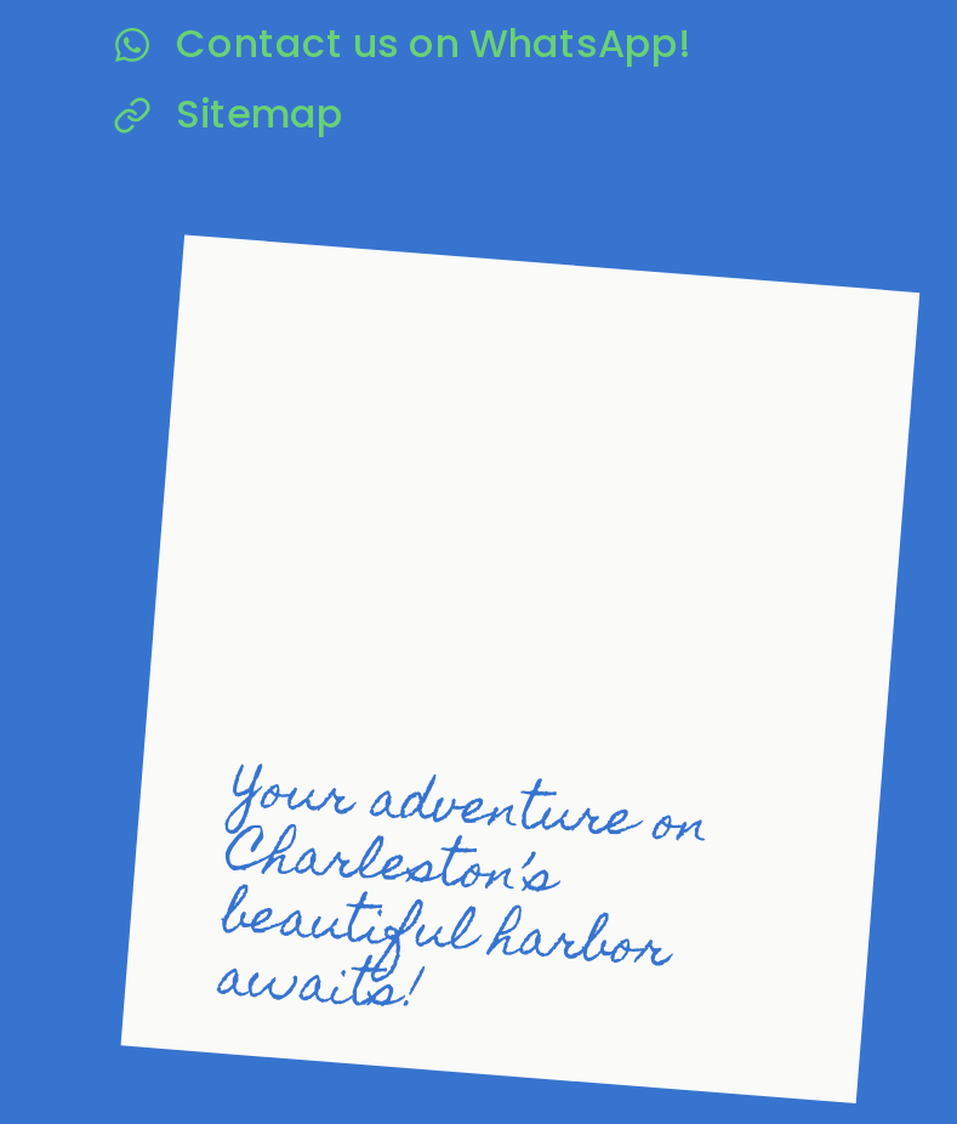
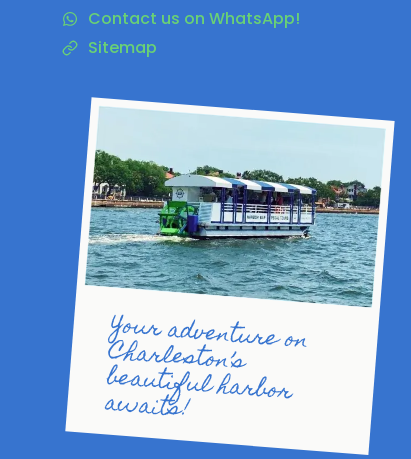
none -> [84,106,385,308] [image]

